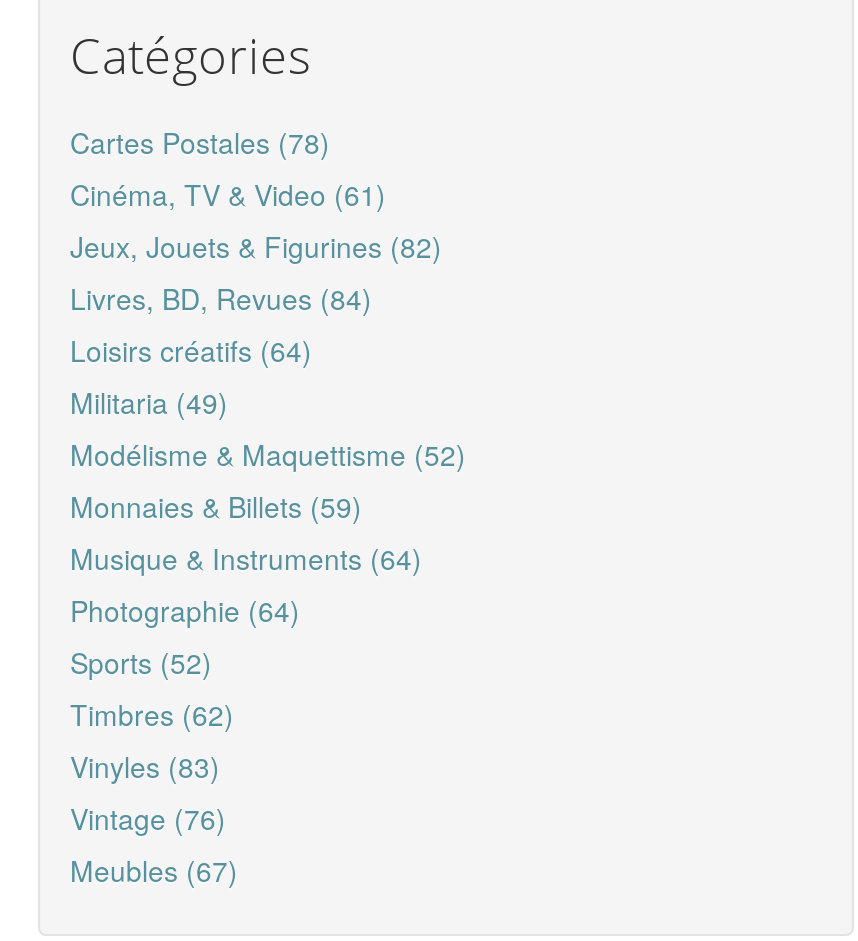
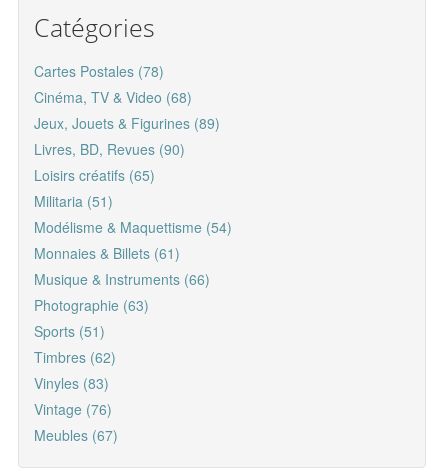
[70,174,386,214] Cinéma, TV & Video (61) -> [34,87,192,107] Cinéma, TV & Video (68)
[70,226,442,266] Jeux, Jouets & Figurines (82) -> [34,113,220,133] Jeux, Jouets & Figurines (89)
[70,278,372,318] Livres, BD, Revues (84) -> [34,139,185,159] Livres, BD, Revues (90)
[70,330,312,370] Loisirs créatifs (64) -> [34,165,155,185] Loisirs créatifs (65)
[70,382,228,422] Militaria (49) -> [34,191,113,211] Militaria (51)
[70,434,466,474] Modélisme & Maquettisme (52) -> [34,217,232,237] Modélisme & Maquettisme (54)
[70,486,362,526] Monnaies & Billets (59) -> [34,243,180,263] Monnaies & Billets (61)
[70,538,422,578] Musique & Instruments (64) -> [34,269,210,289] Musique & Instruments (66)
[70,590,300,630] Photographie (64) -> [34,295,149,315] Photographie (63)
[70,642,212,682] Sports (52) -> [34,321,105,341] Sports (51)

